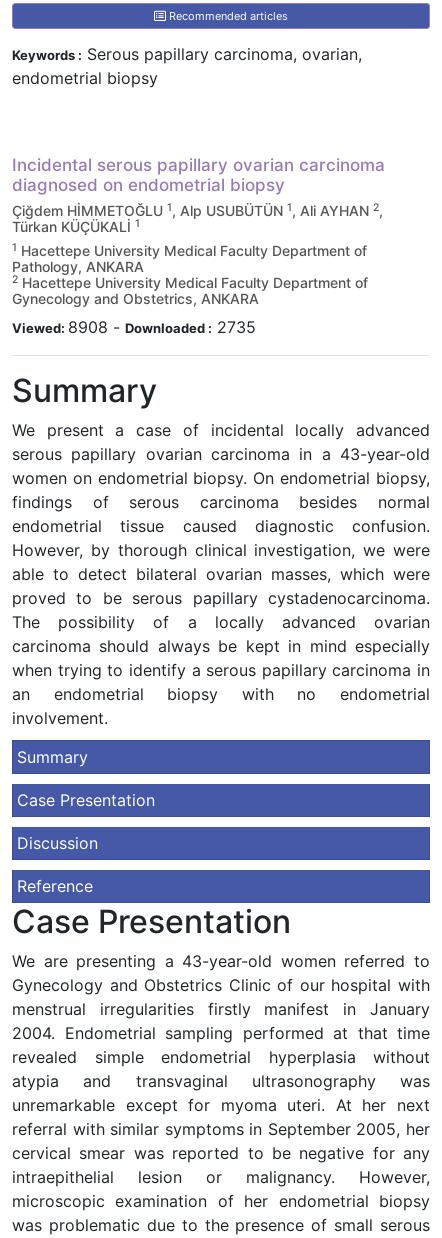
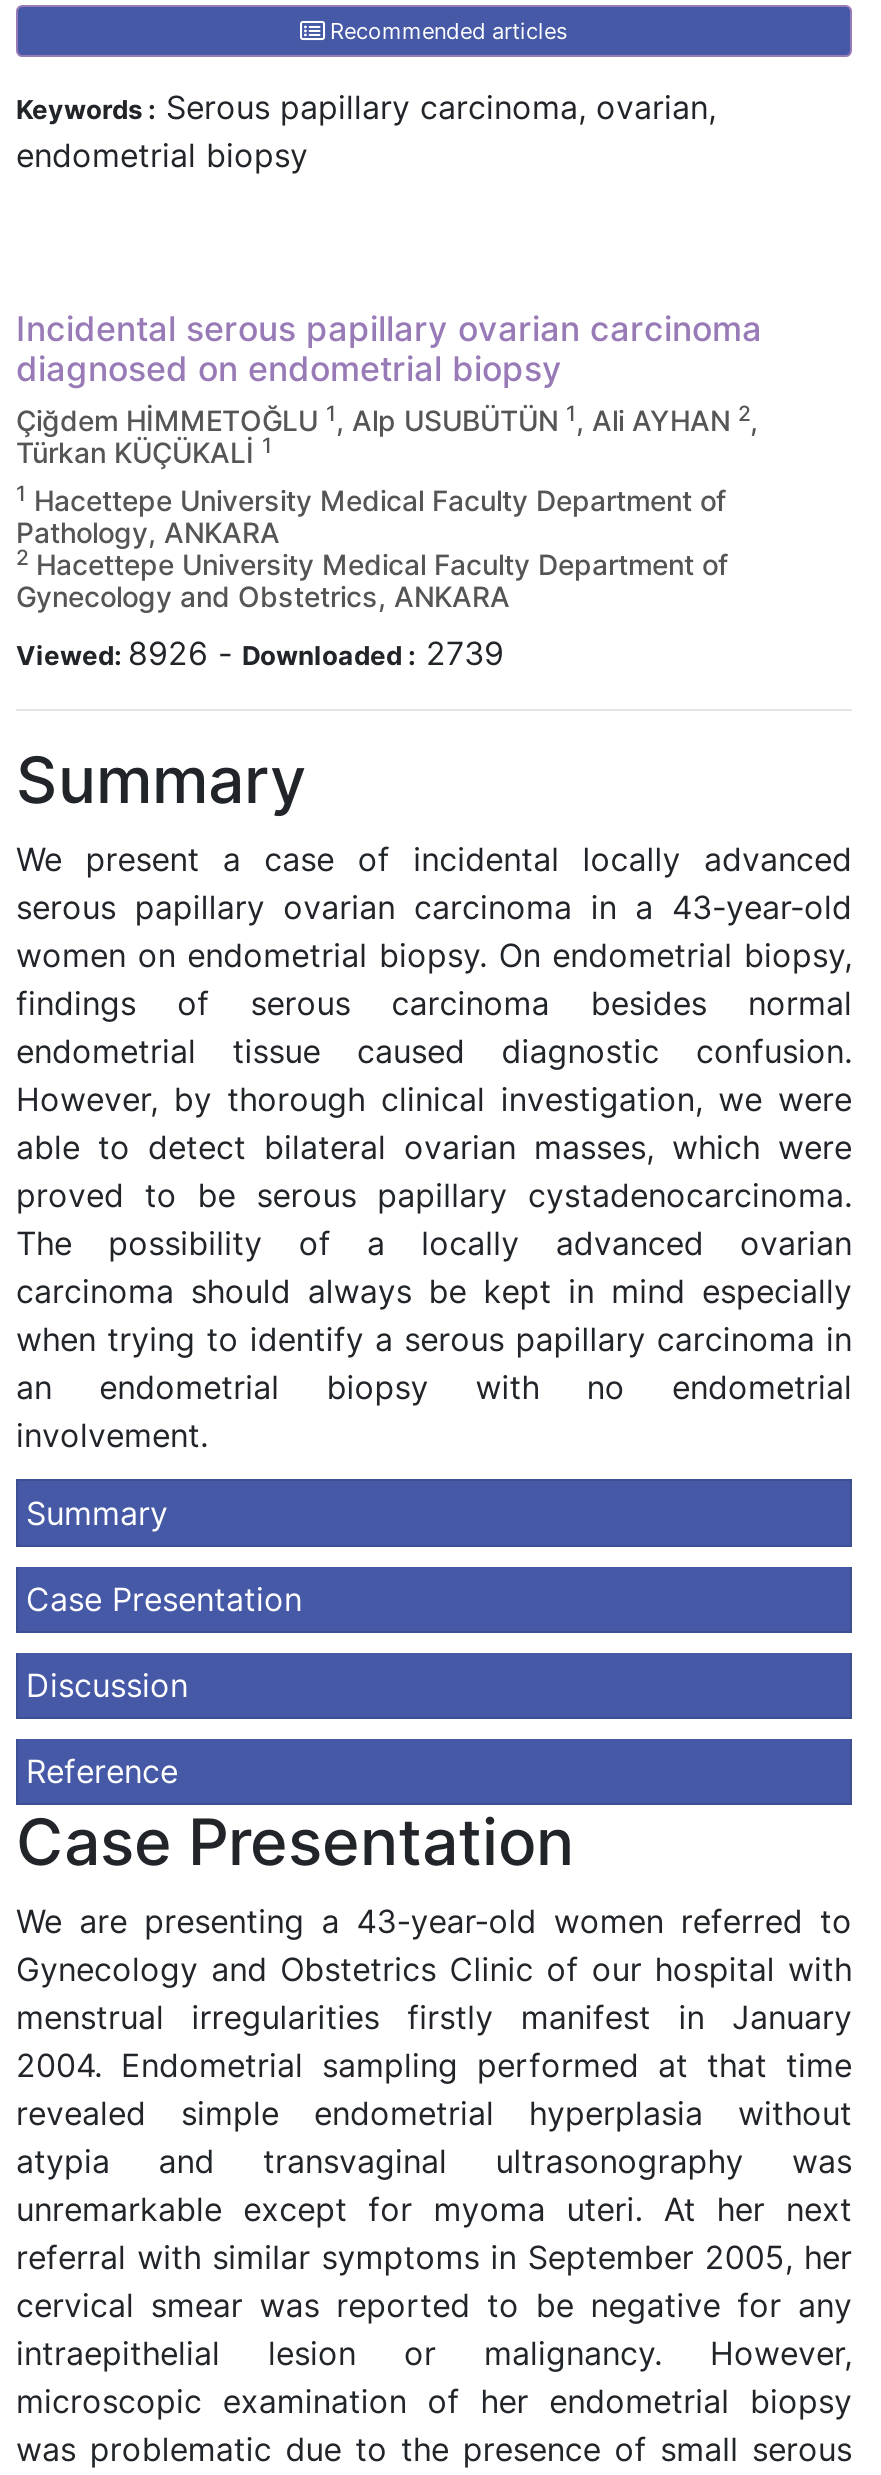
[12,317,256,337] Viewed: 8908 - Downloaded : 2735 -> [16,633,504,673] Viewed: 8926 - Downloaded : 2739

